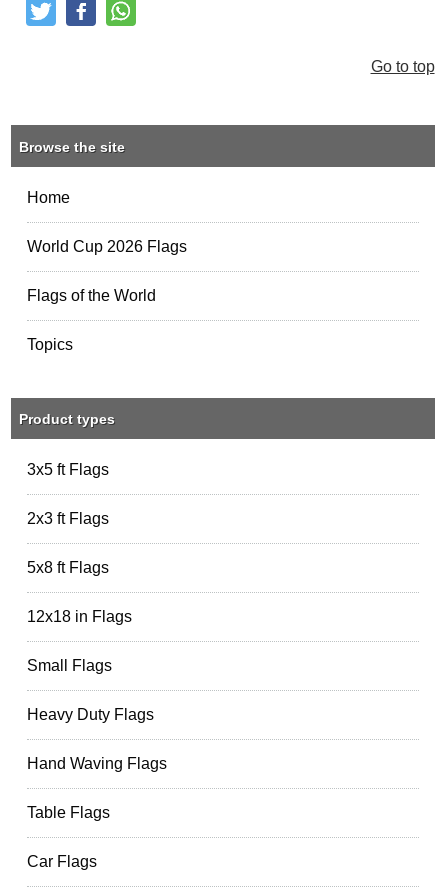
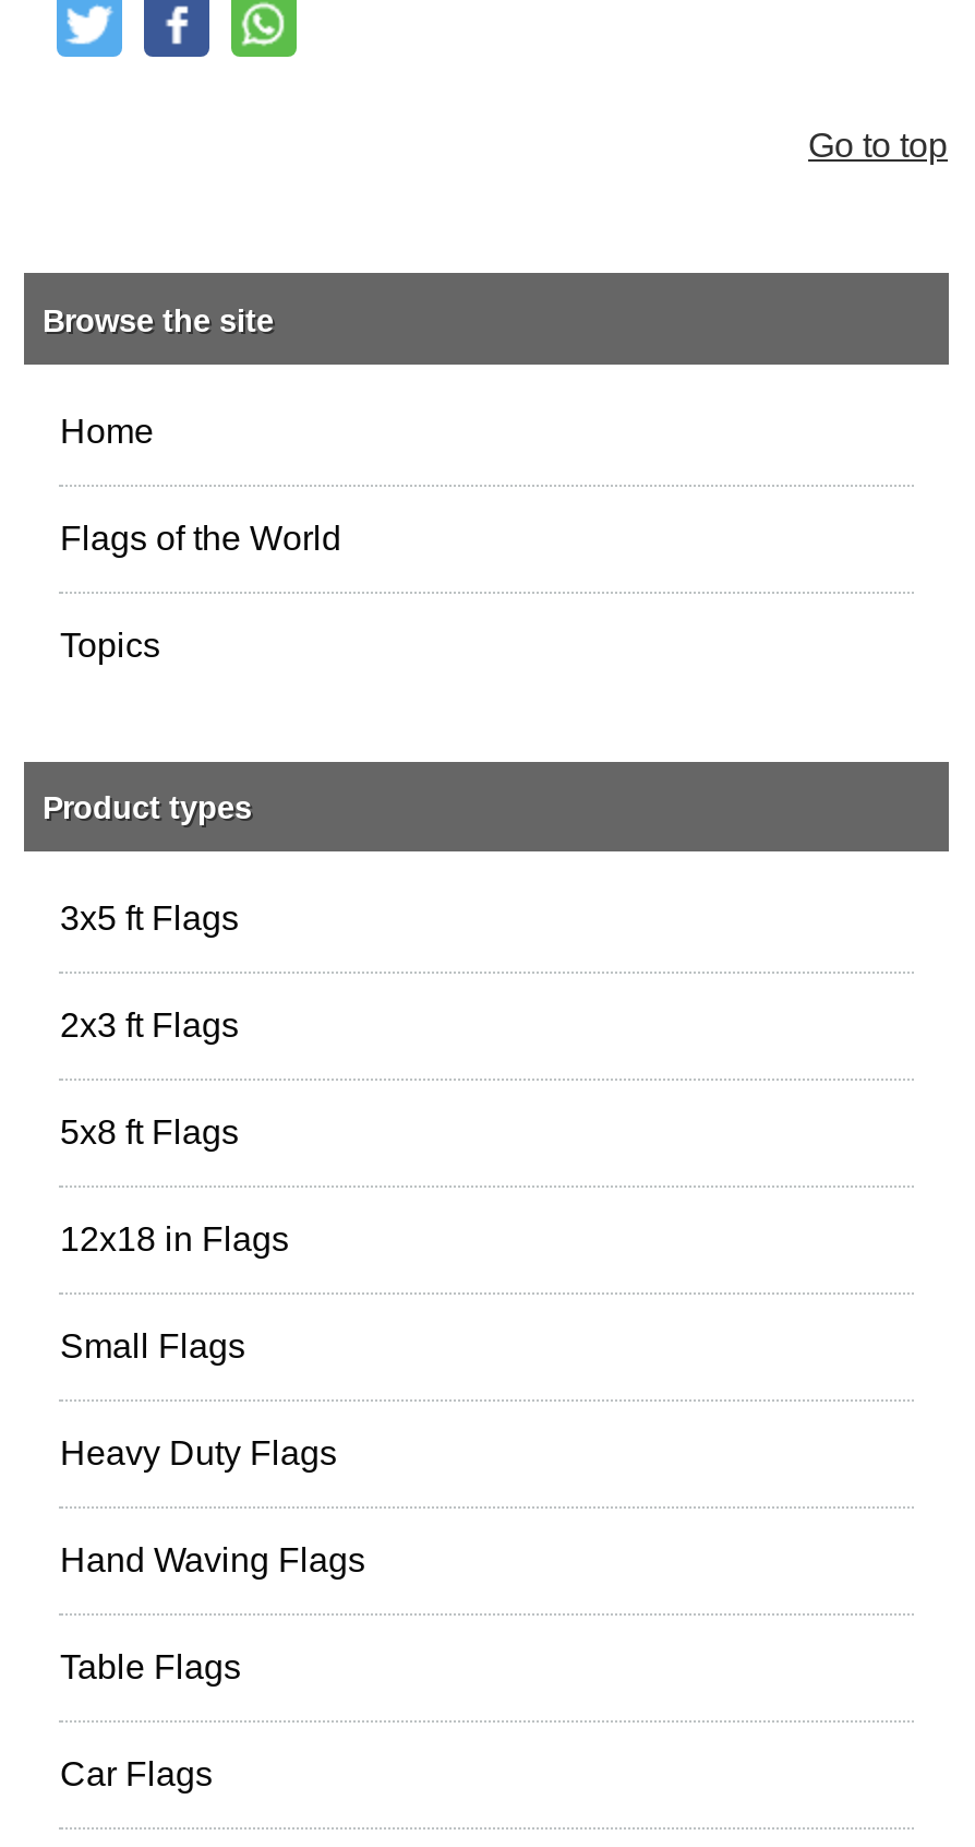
[27,238,187,255] World Cup 2026 Flags -> none

